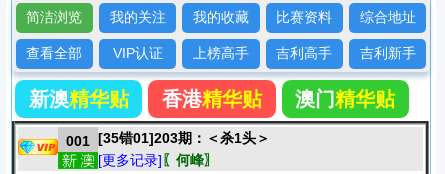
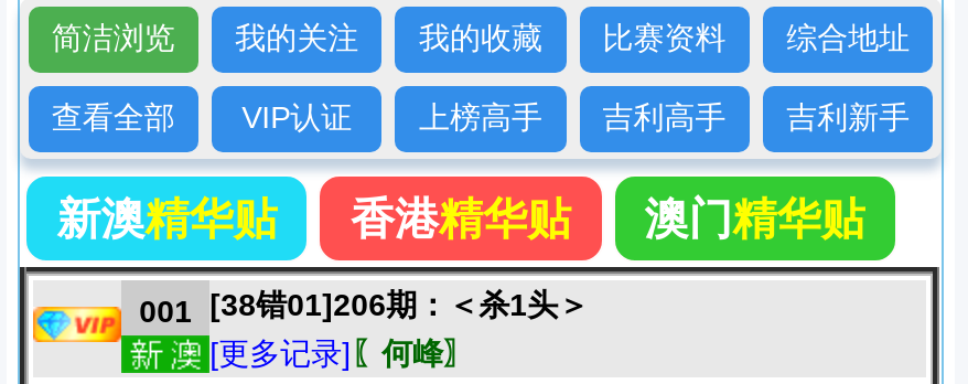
[66,130,270,149] 001 [35错01]203期：＜杀1头＞ -> [139,288,589,330] 001 [38错01]206期：＜杀1头＞

